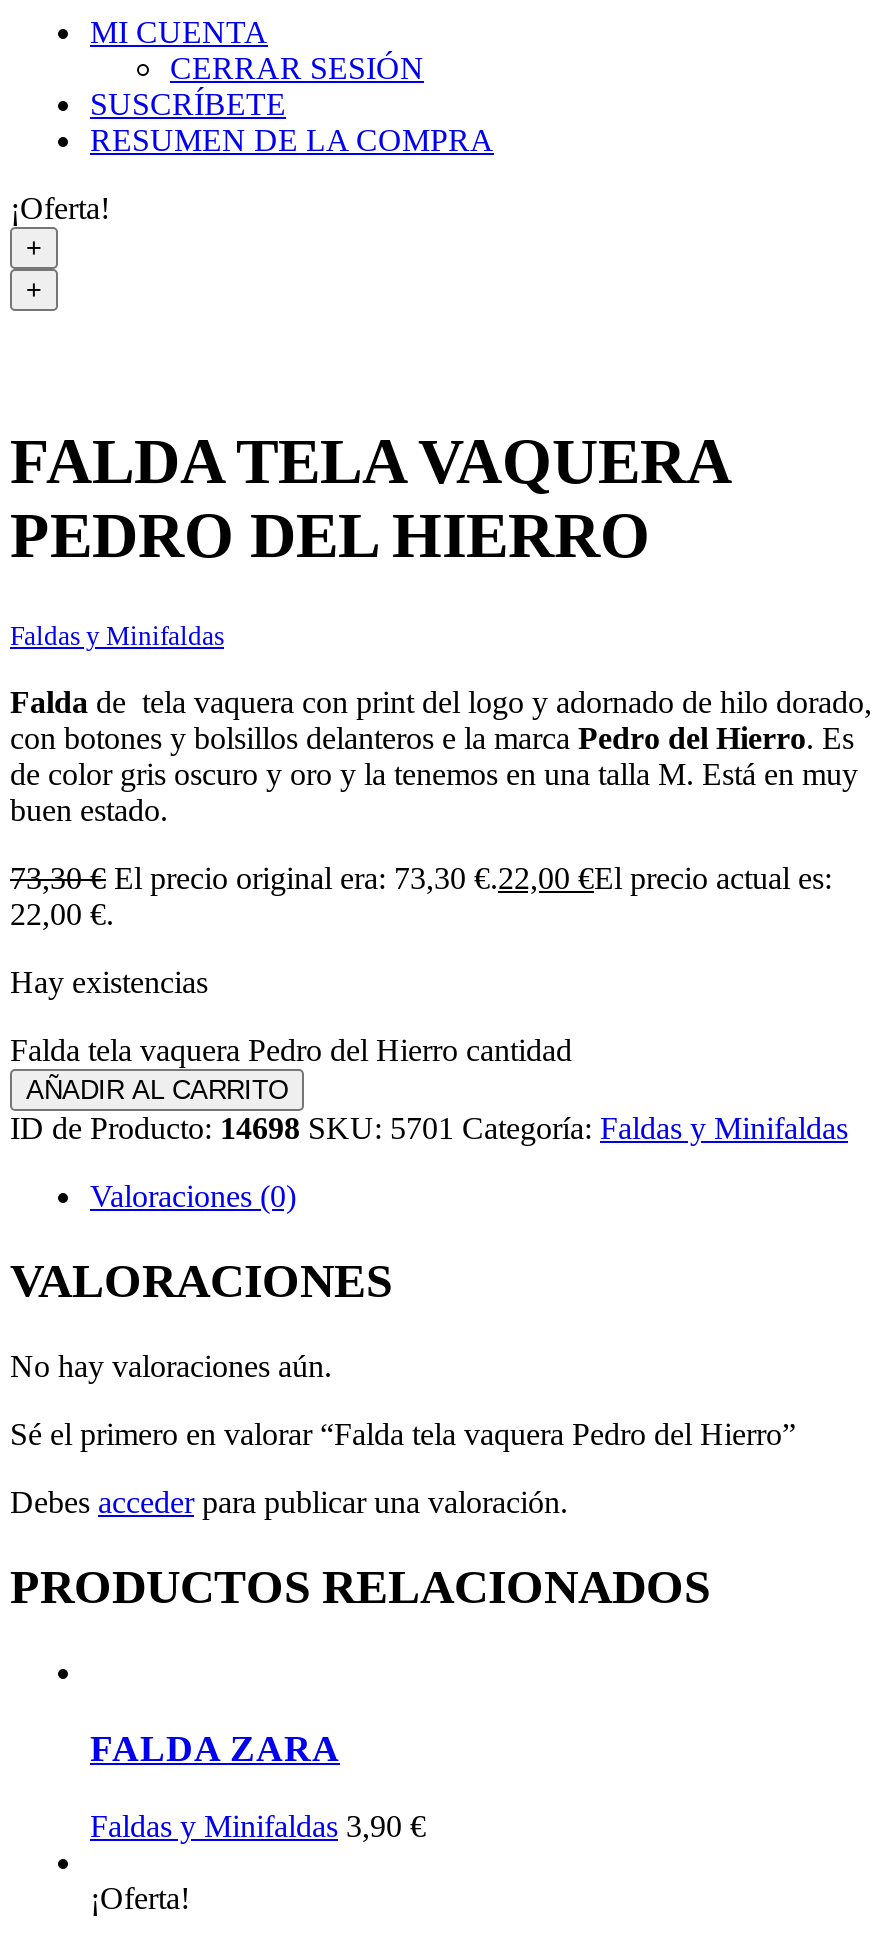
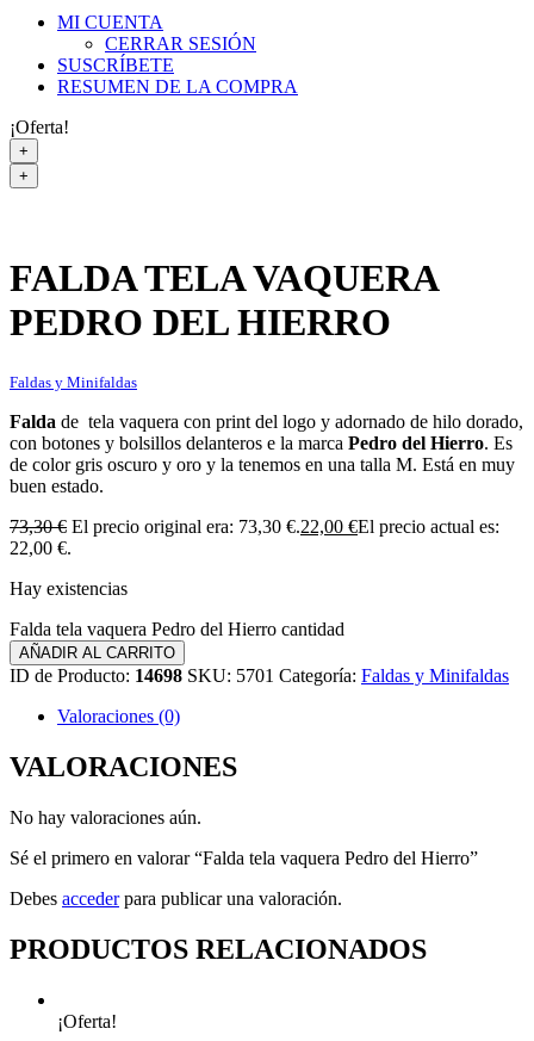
[90,1727,426,1843] FALDA ZARA | Faldas y Minifaldas 3,90 € -> none

